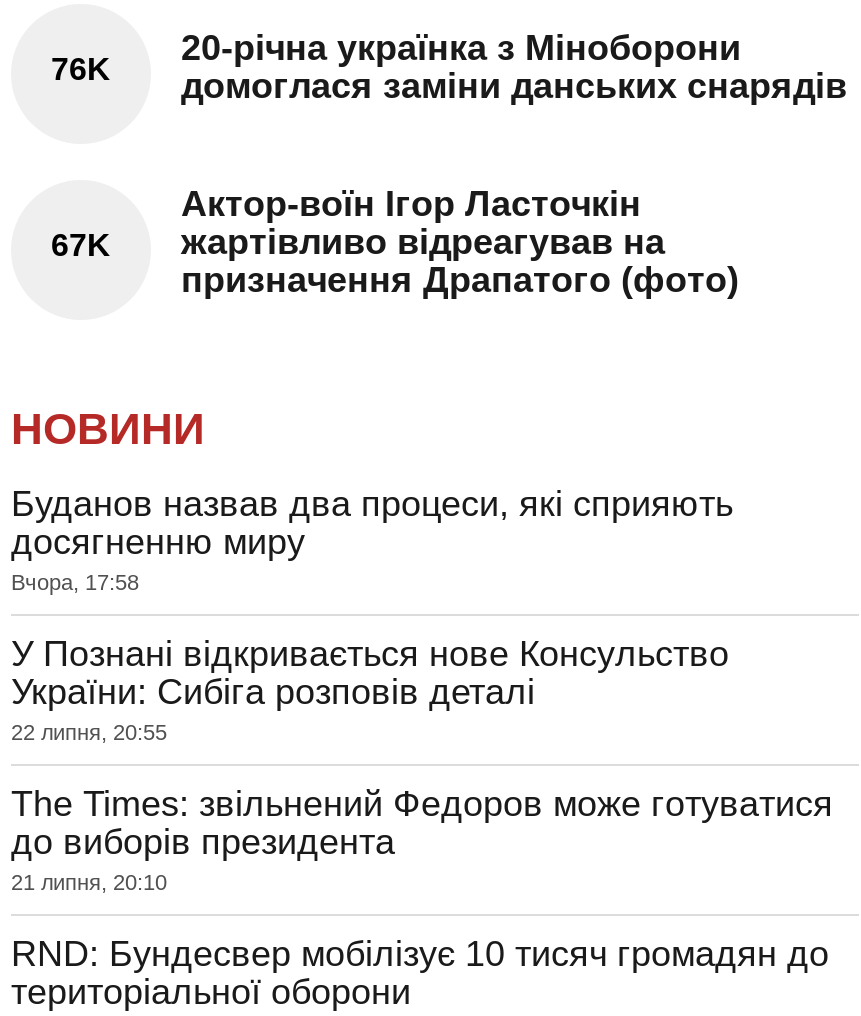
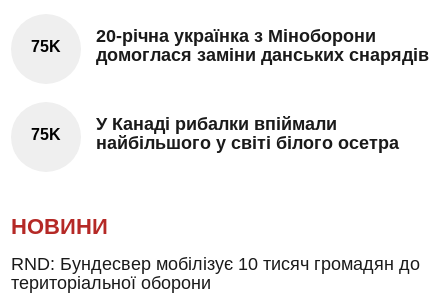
[51,52,111,86] 76K -> [31,38,61,55] 75K
[181,184,739,300] Актор-воїн Ігор Ласточкін | жартівливо відреагував на | призначення Драпатого (фото) -> [96,113,399,152] У Канаді рибалки впіймали | найбільшого у світі білого осетра
[51,228,111,262] 67K -> [31,126,61,143] 75K
[11,484,833,894] Буданов назвав два процеси, які сприяють | досягненню миру | Вчора, 17:58 | У Познані відкривається нове Консульство | України: Сибіга розповів деталі | 22 липня, 20:55 | The Times: звільнений Федоров може готуватися | до виборів президента | 21 липня, 20:10 -> none

